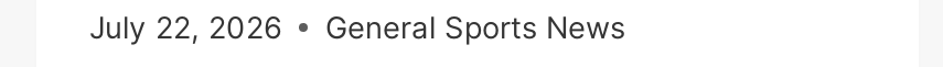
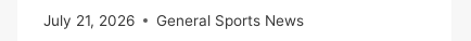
[89,10,625,45] July 22, 2026 General Sports News -> [43,12,304,29] July 21, 2026 General Sports News

